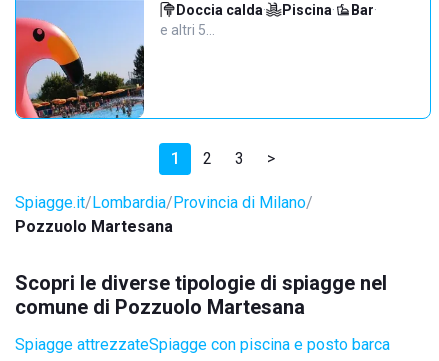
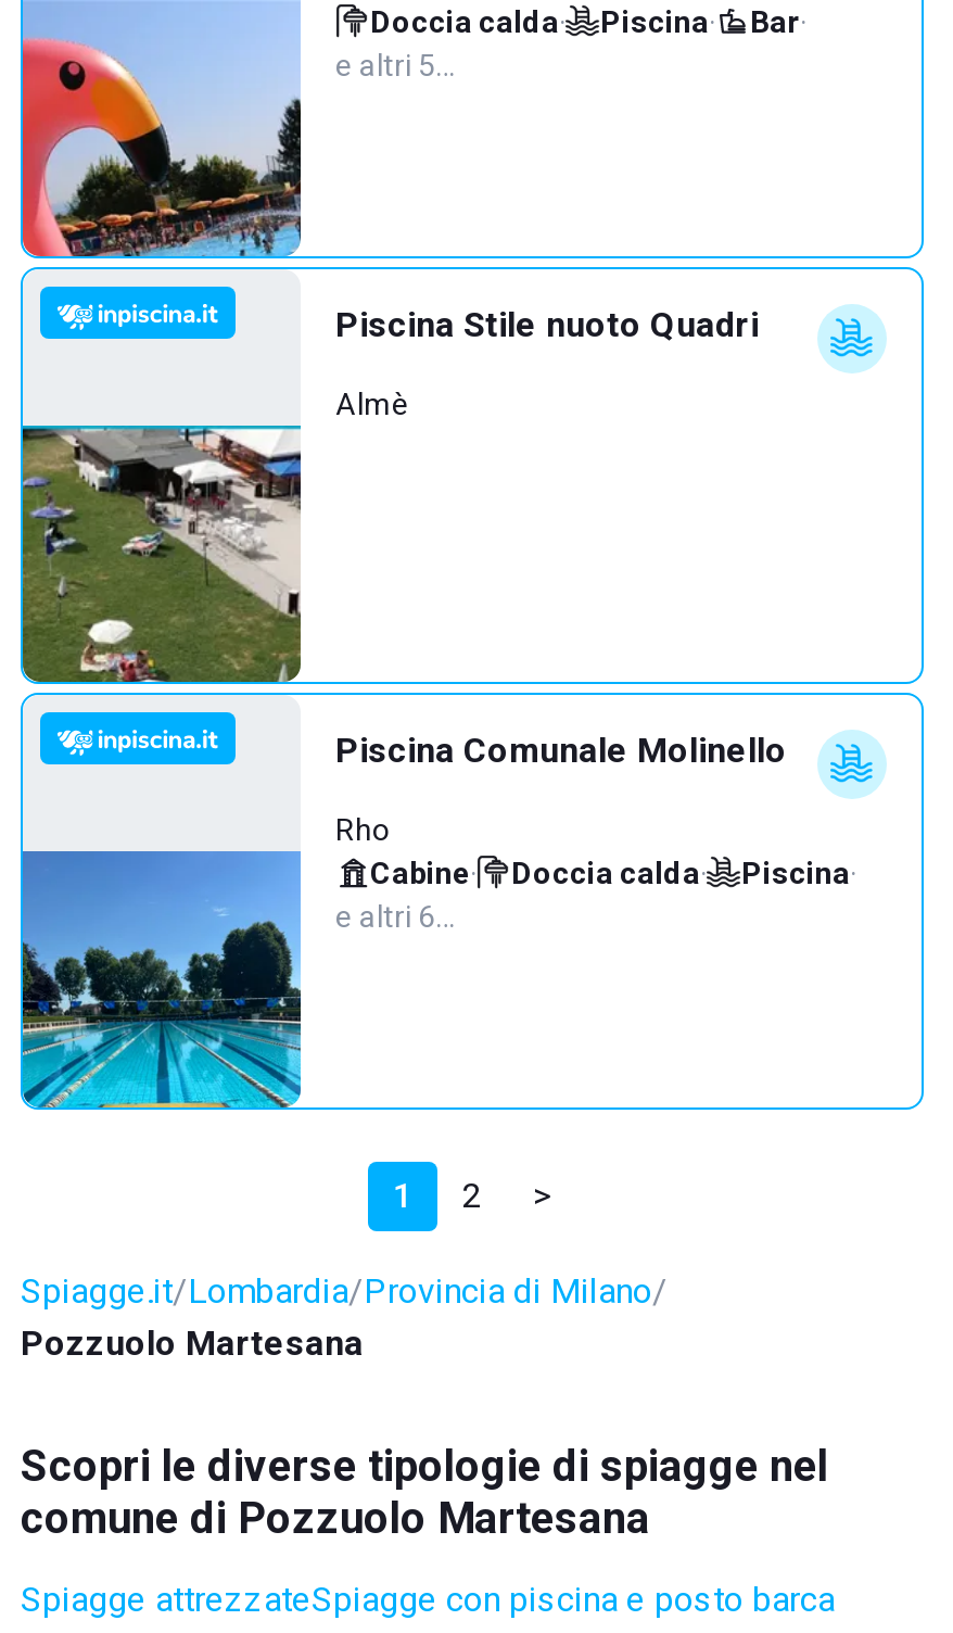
none -> [21,265,917,1110] [image] | Piscina Stile nuoto Quadri | Almè
none -> [335,730,856,934] Piscina Comunale Molinello | Rho | Cabine· | Doccia calda· | Piscina· | e altri 6…
[234,149,243,168] 3 -> none

